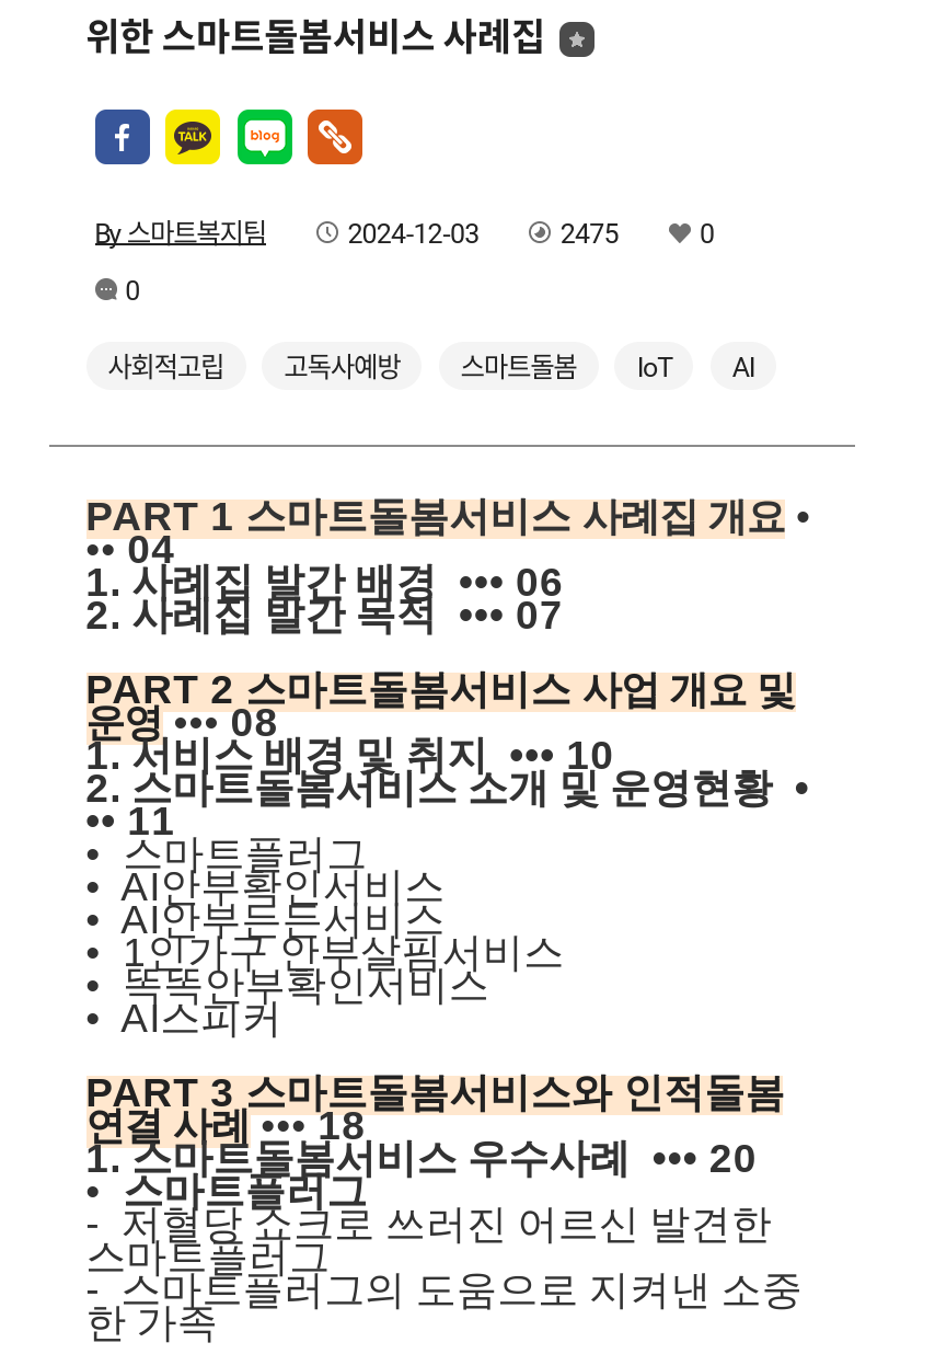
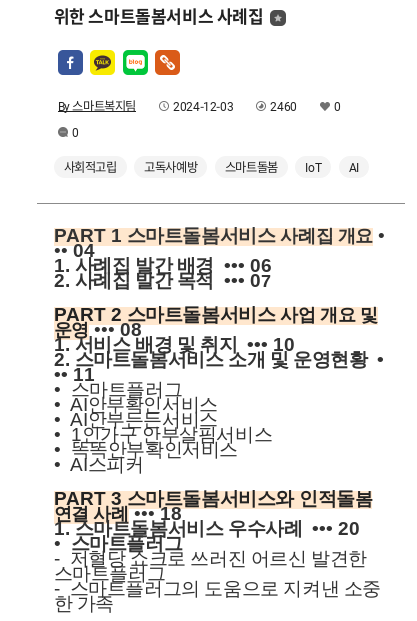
[560,212,618,251] 2475 -> [270,97,297,115] 2460

